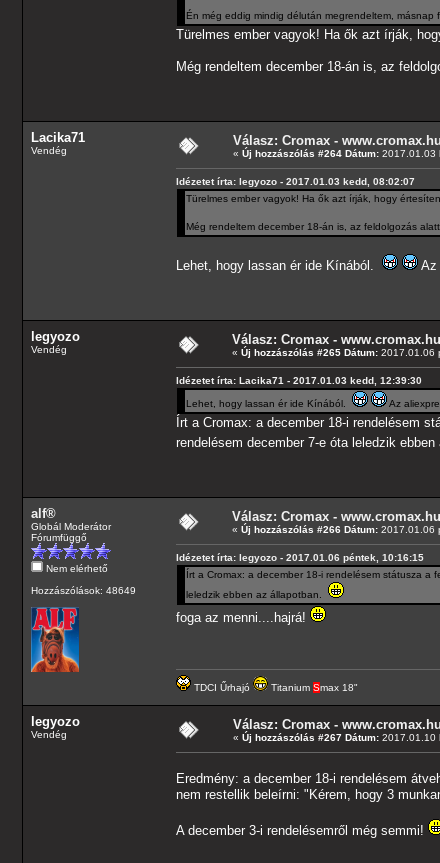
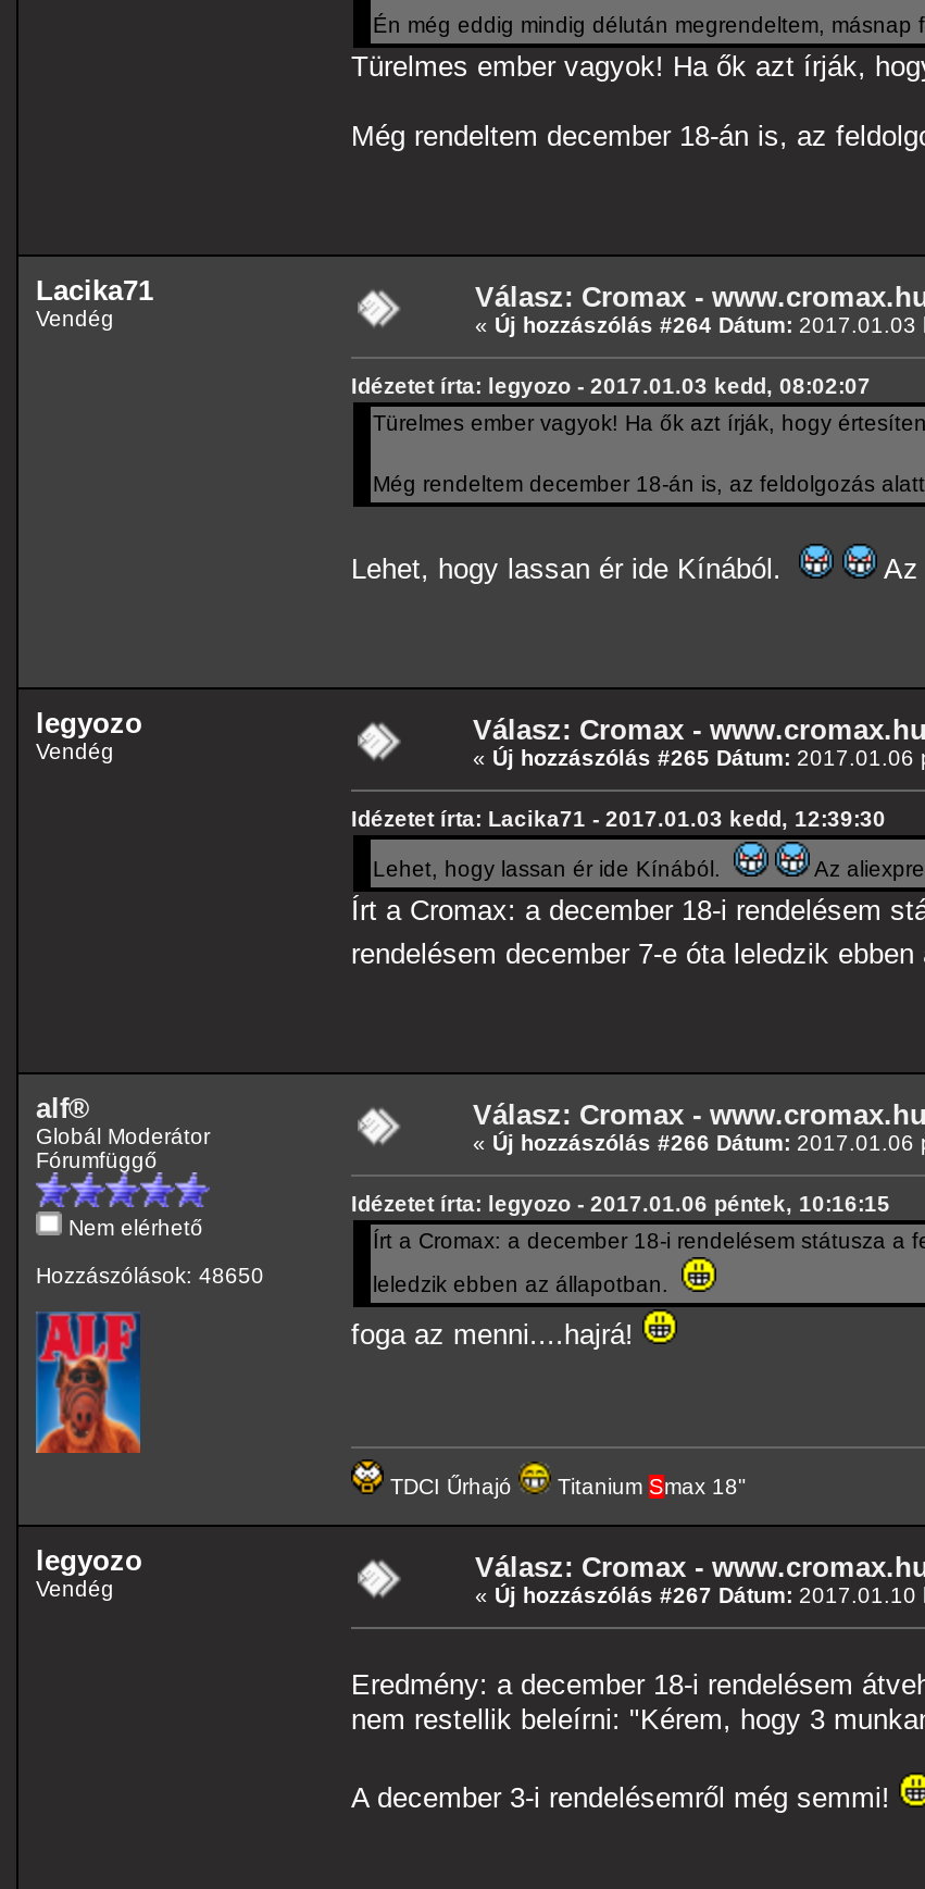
[31,585,136,596] Hozzászólások: 48649 -> [36,1263,264,1287] Hozzászólások: 48650

